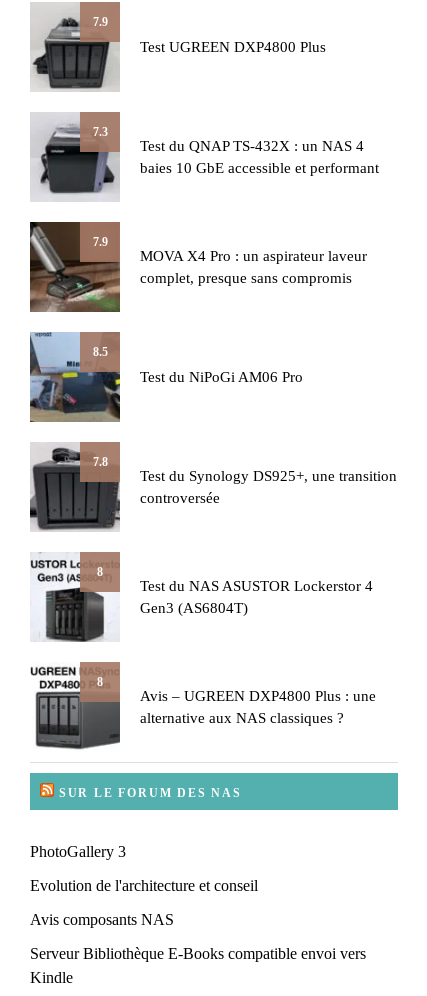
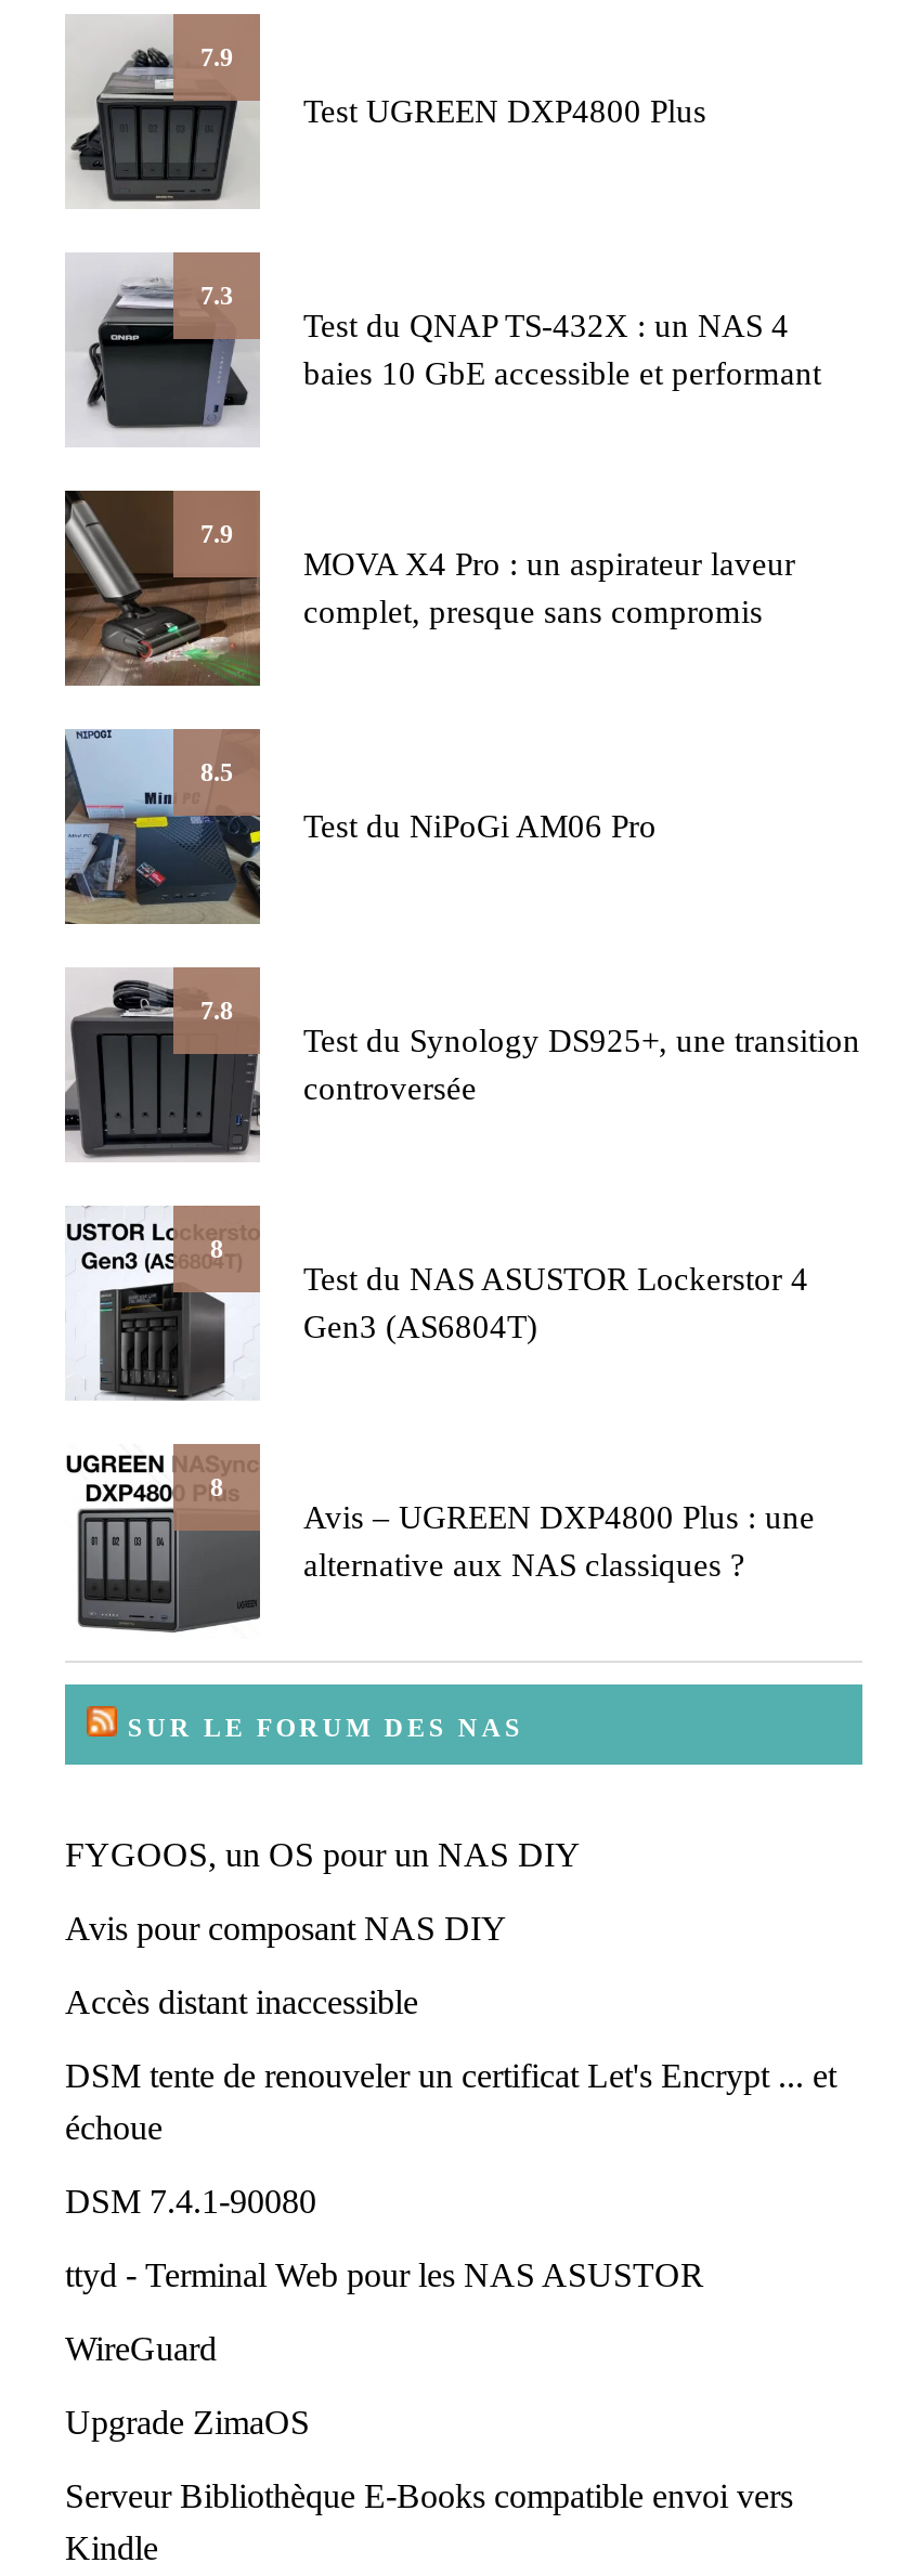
[30,843,258,928] PhotoGallery 3 | Evolution de l'architecture et conseil | Avis composants NAS -> [65,1836,836,2441] FYGOOS, un OS pour un NAS DIY | Avis pour composant NAS DIY | Accès distant inaccessible | DSM tente de renouveler un certificat Let's Encrypt ... et | échoue | DSM 7.4.1-90080 | ttyd - Terminal Web pour les NAS ASUSTOR | WireGuard | Upgrade ZimaOS

